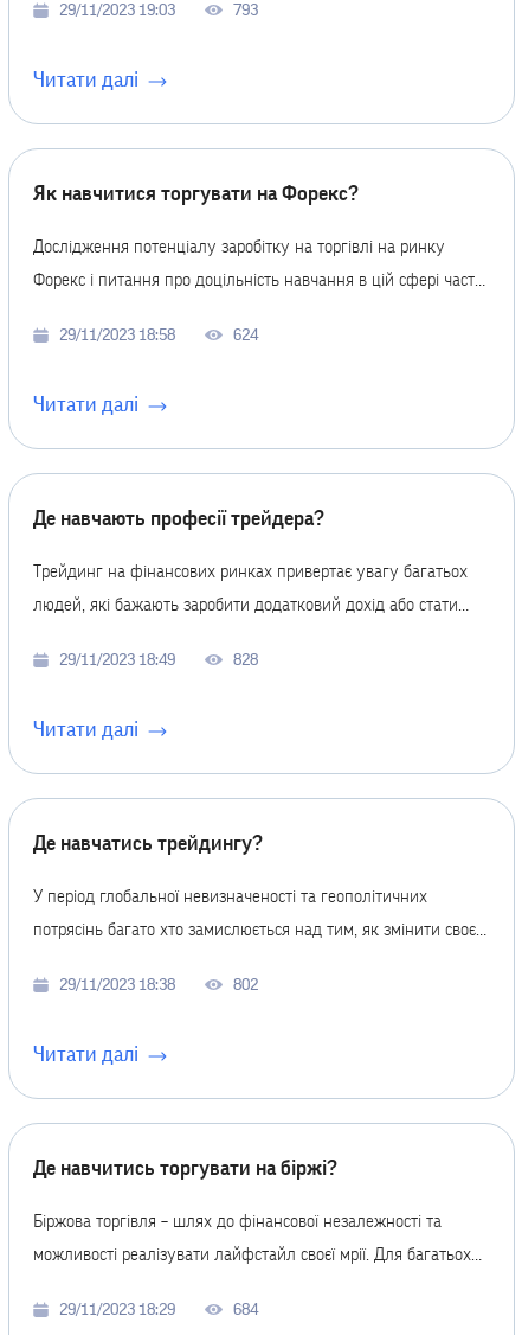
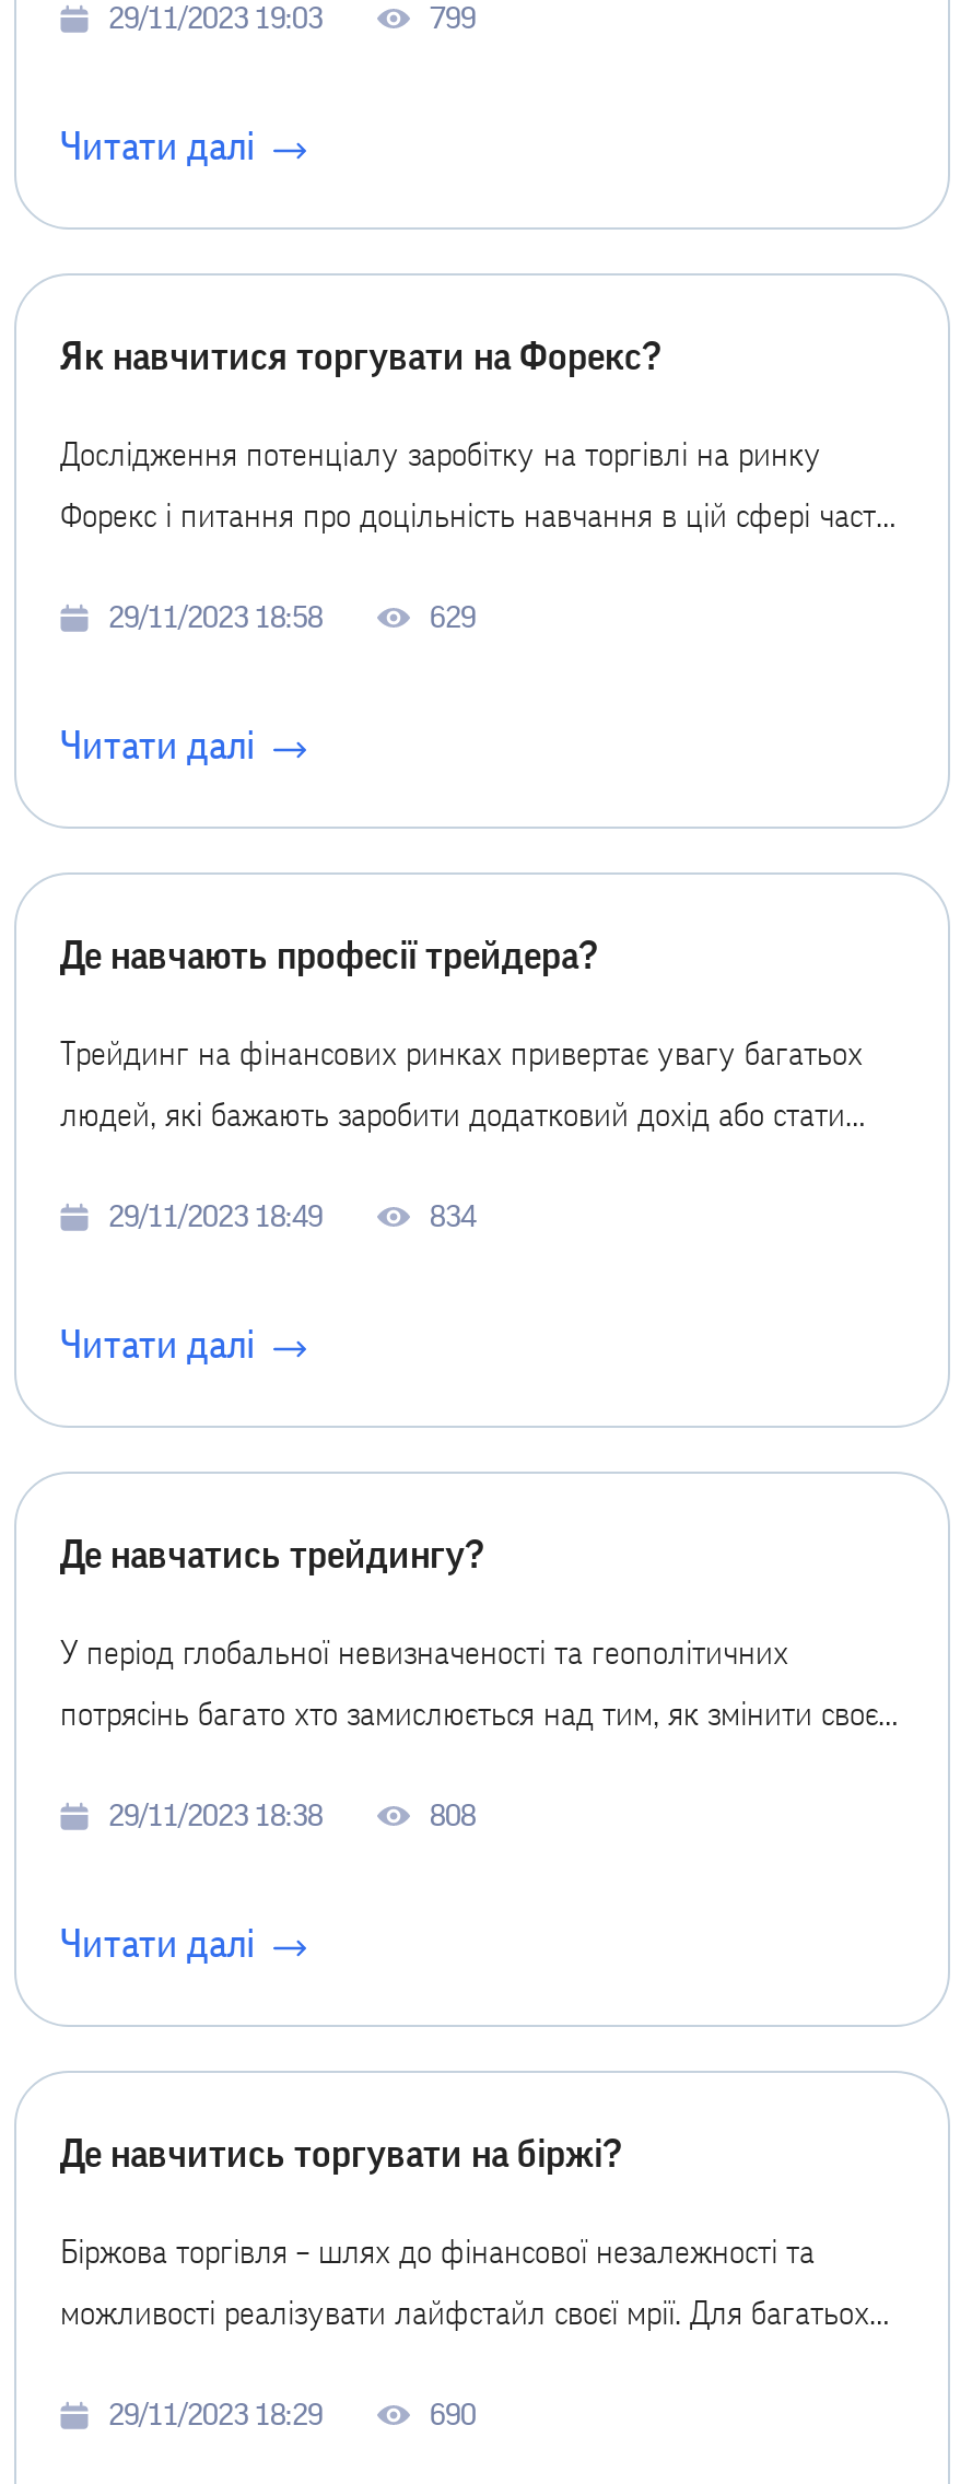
[233,2,258,19] 793 -> [430,4,476,35] 799
[233,327,258,344] 624 -> [430,604,476,634] 629
[233,652,258,669] 828 -> [430,1203,476,1233] 834
[233,977,258,994] 802 -> [430,1802,476,1832] 808
[233,1302,258,1318] 684 -> [430,2401,476,2432] 690

